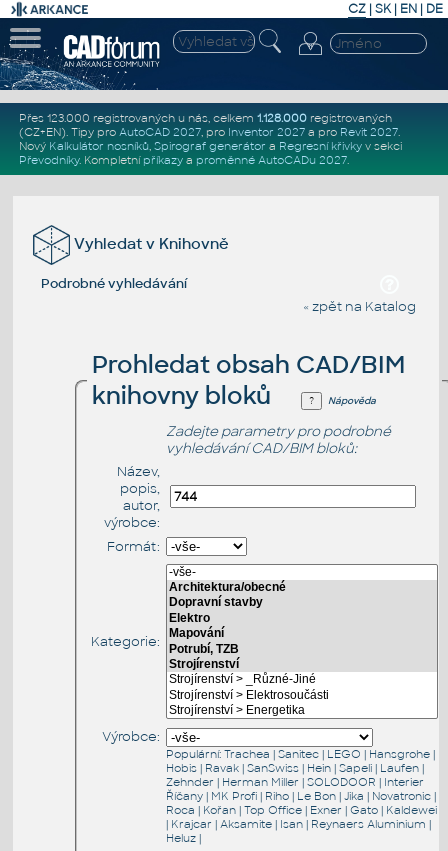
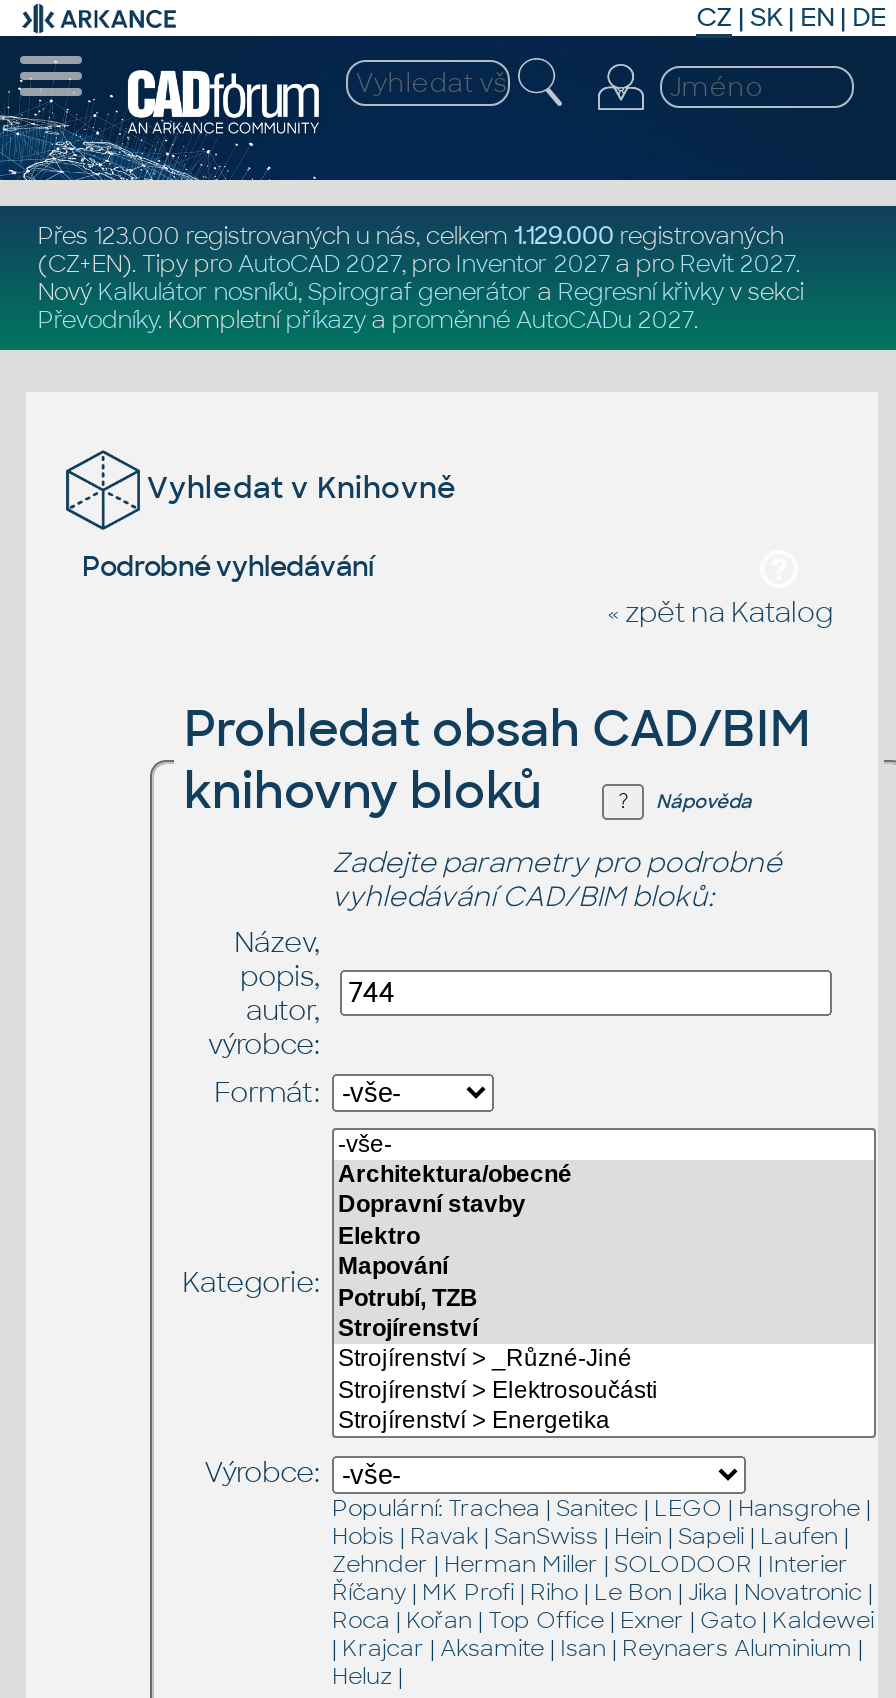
[19,111,392,125] Přes 123.000 registrovaných u nás, celkem 1.128.000 registrovaných -> [38,222,784,250] Přes 123.000 registrovaných u nás, celkem 1.129.000 registrovaných

